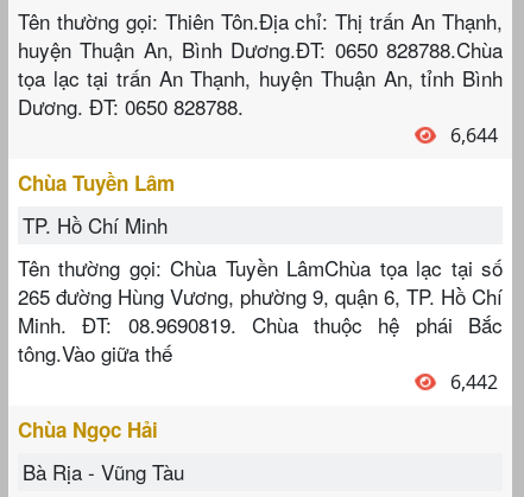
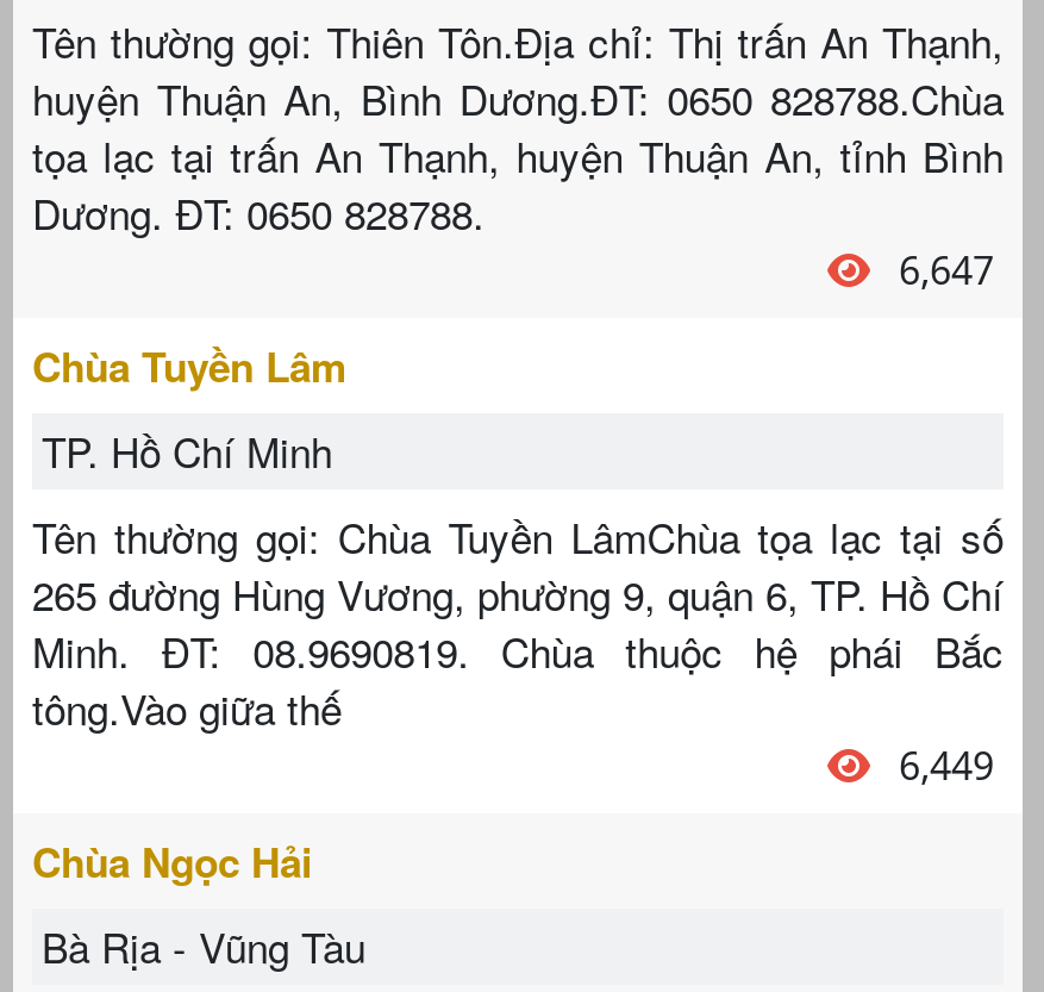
[450,123,498,149] 6,644 -> [899,245,994,298] 6,647
[450,369,498,396] 6,442 -> [899,741,994,793] 6,449

